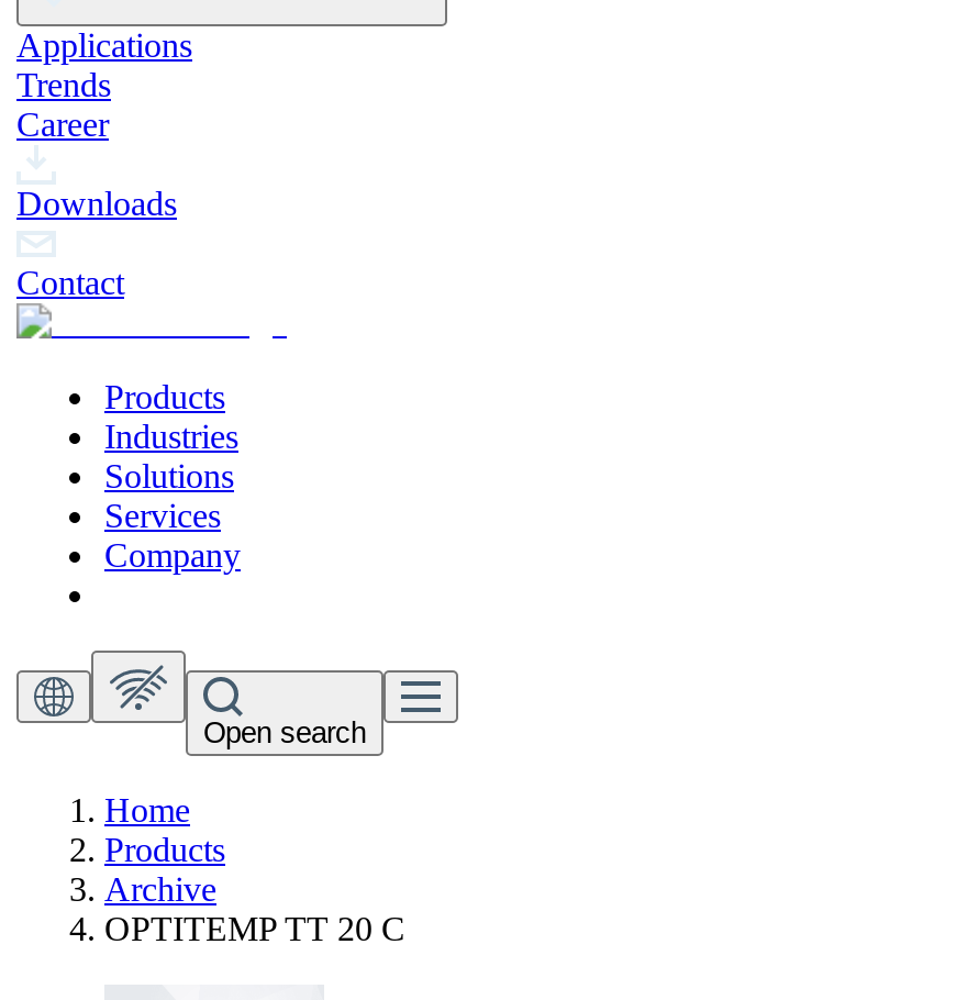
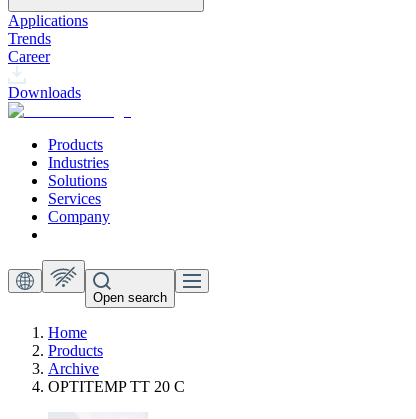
[16,263,124,300] Contact -> none

